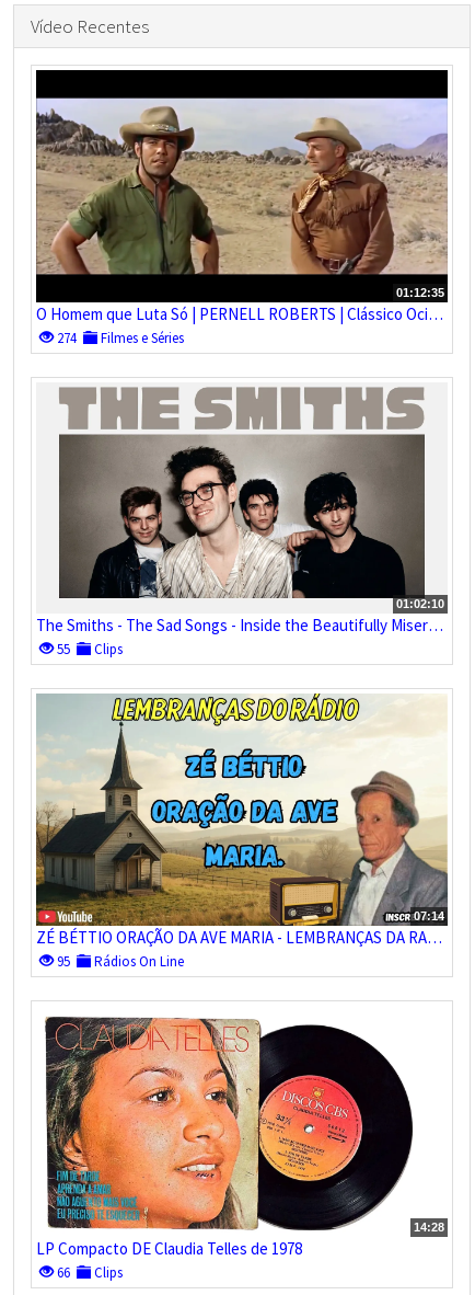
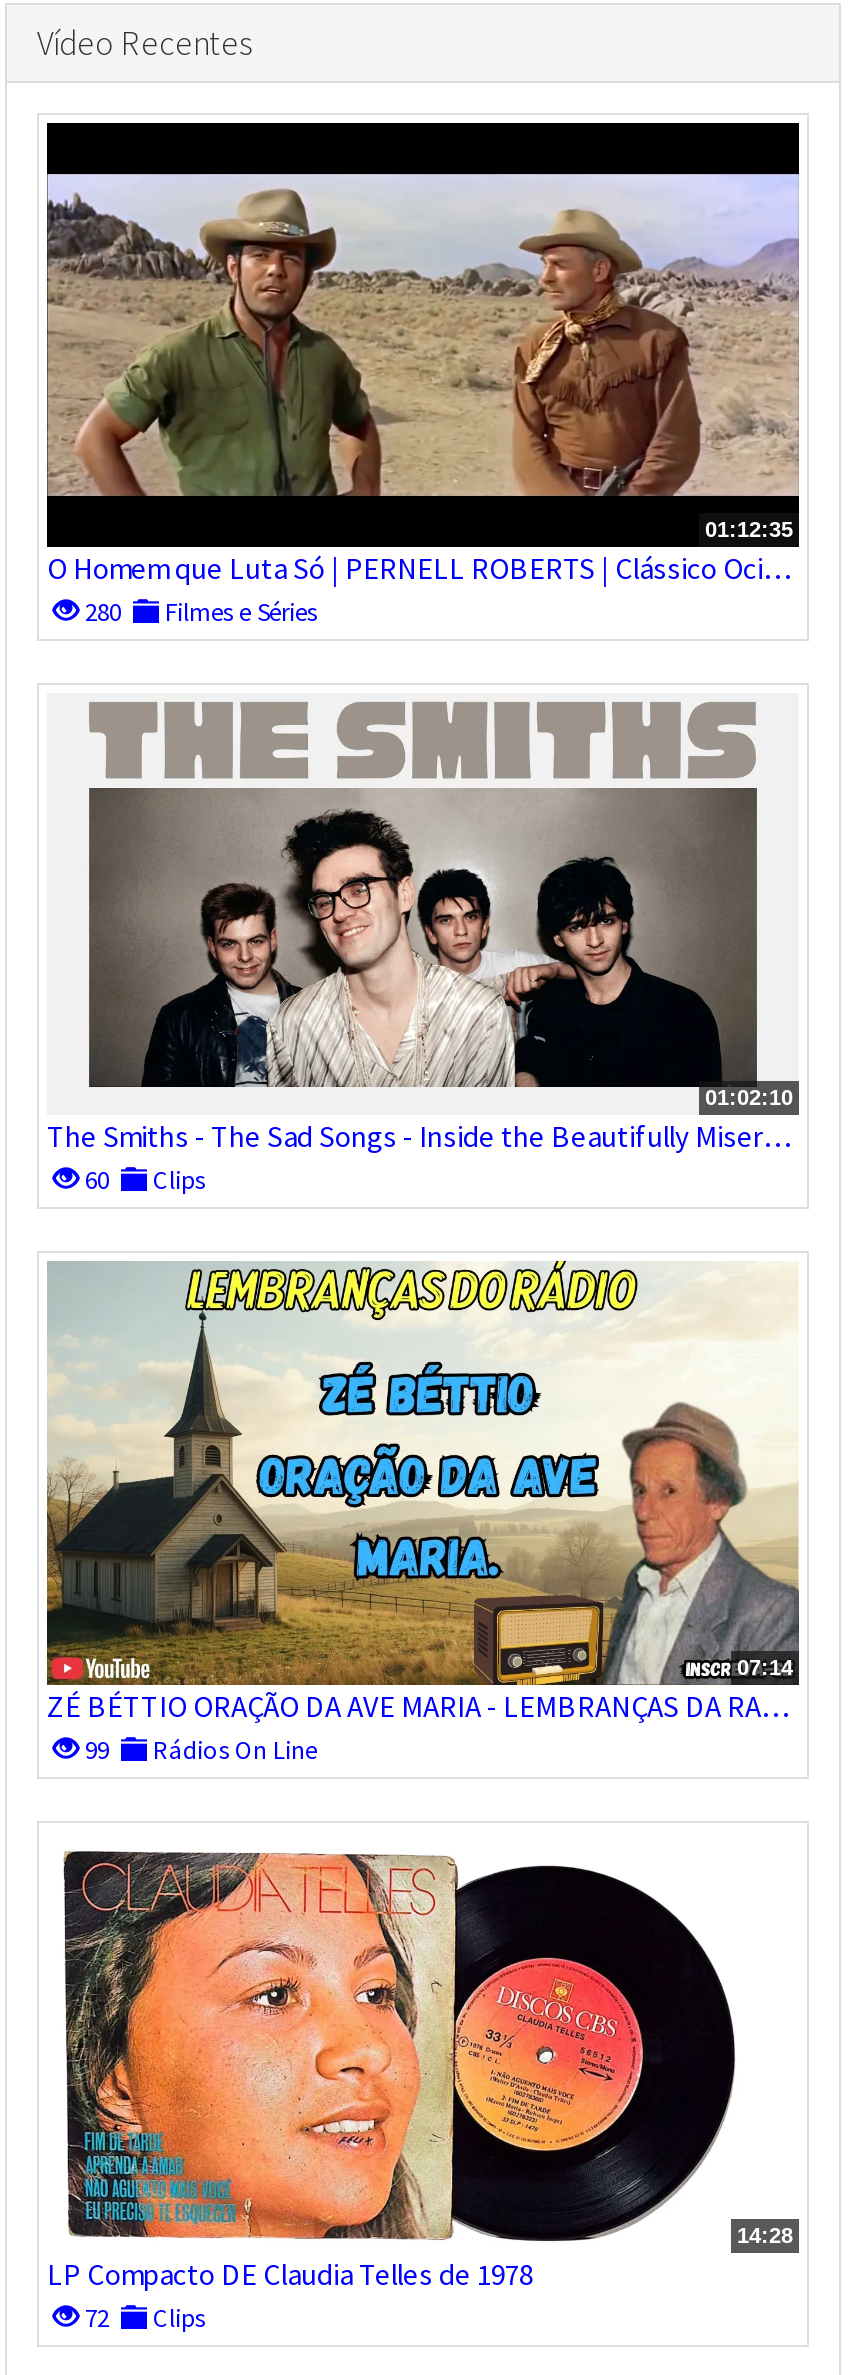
[54,328,184,347] 274 Filmes e Séries -> [79,595,317,629] 280 Filmes e Séries
[54,640,123,659] 55 Clips -> [79,1163,205,1197] 60 Clips
[54,952,184,970] 95 Rádios On Line -> [79,1733,317,1767] 99 Rádios On Line
[54,1263,123,1282] 66 Clips -> [79,2301,205,2335] 72 Clips

